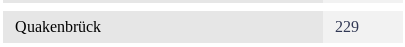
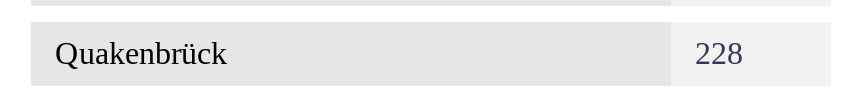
[335,18,359,35] 229 -> [695,37,743,71] 228

